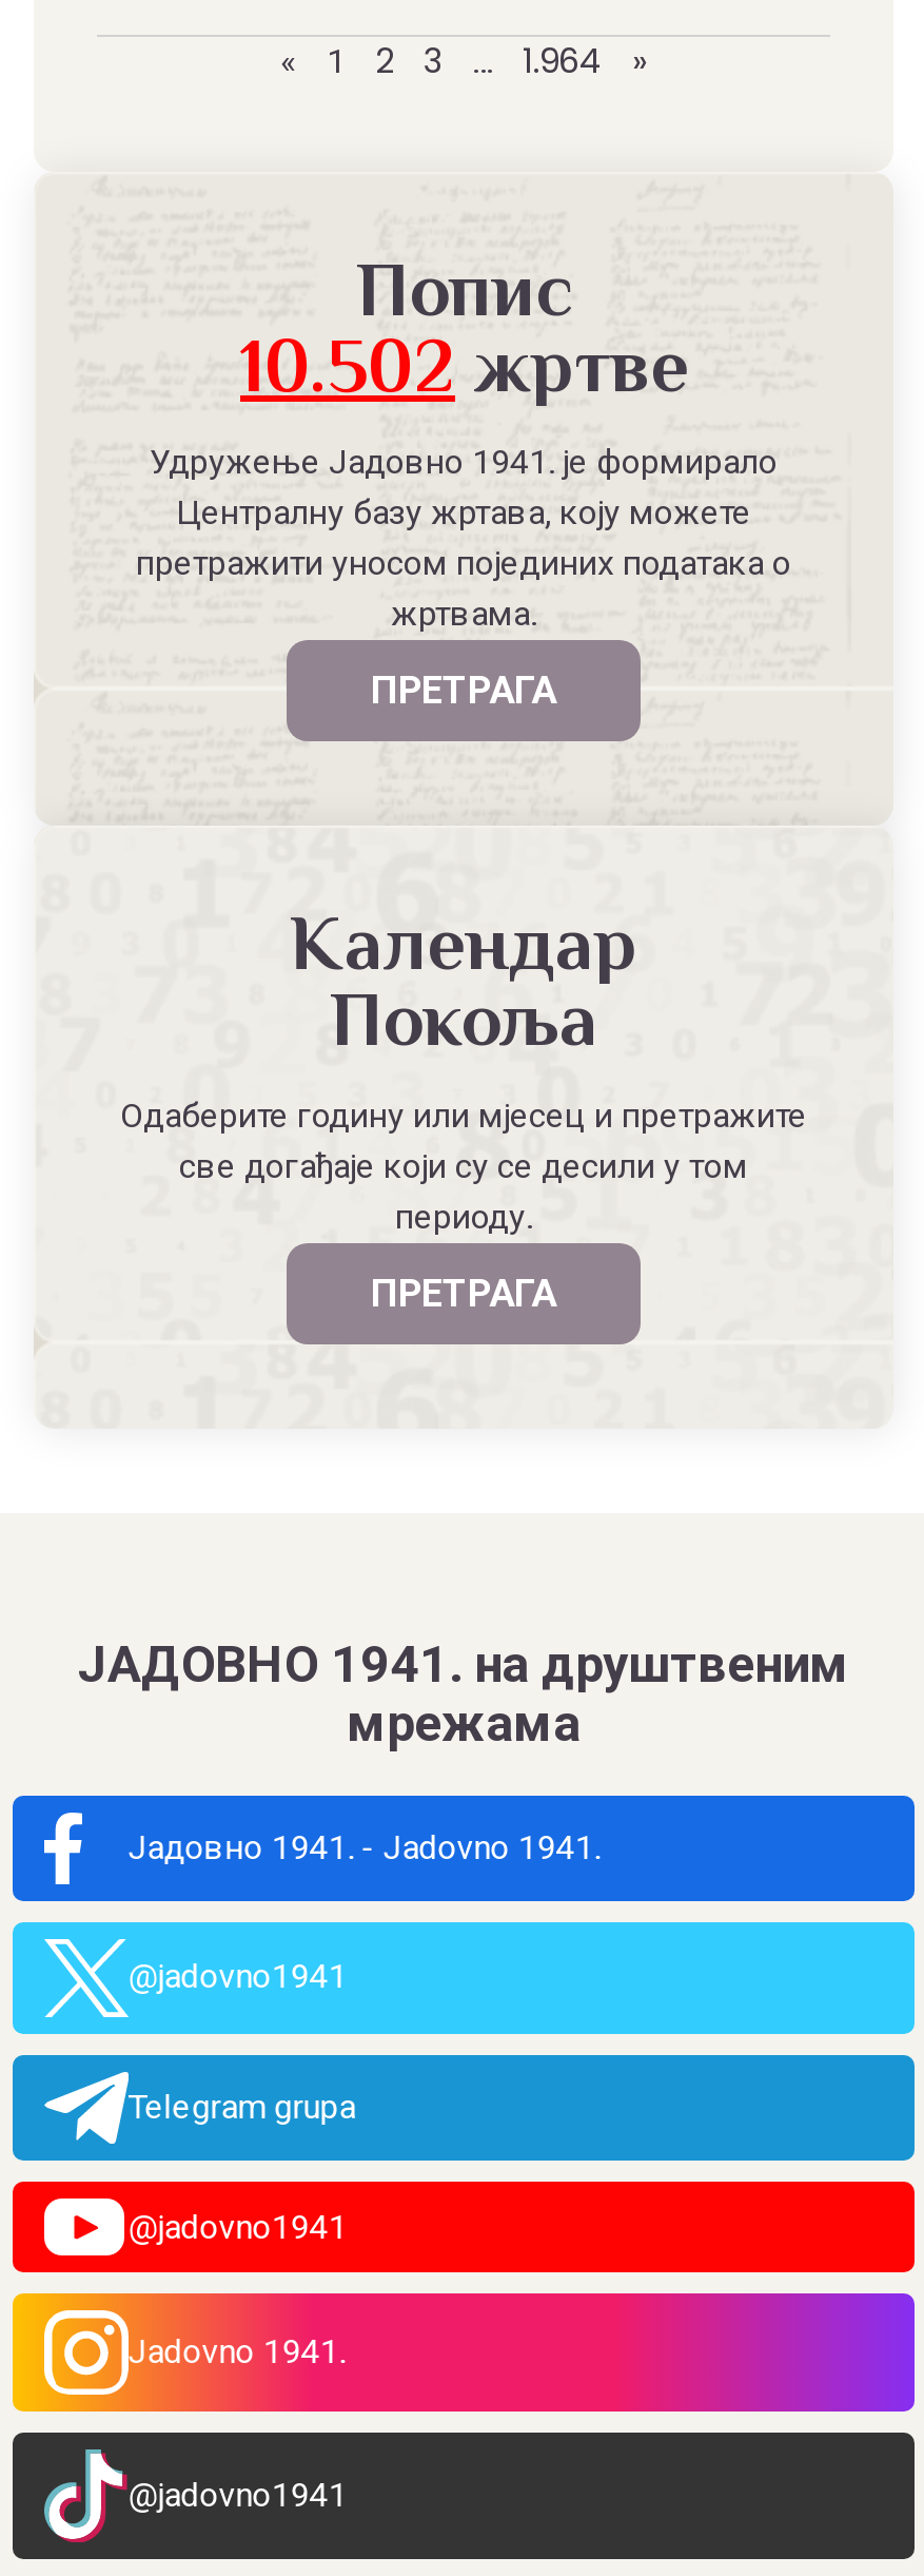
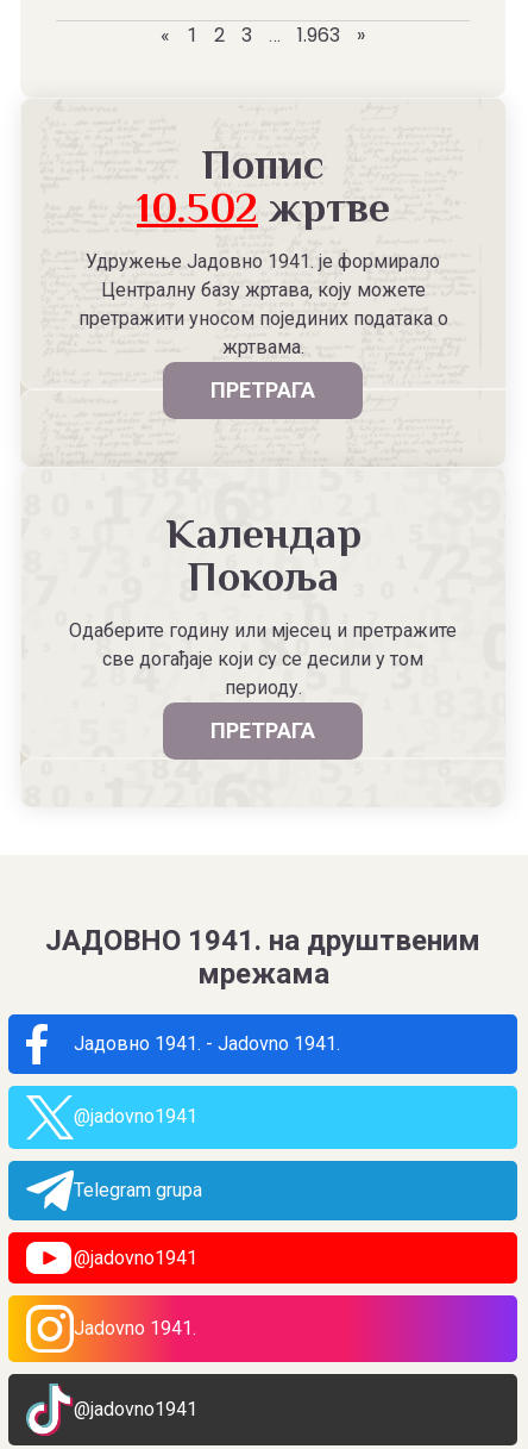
[523,36,603,84] 1.964 -> [297,21,340,48] 1.963

